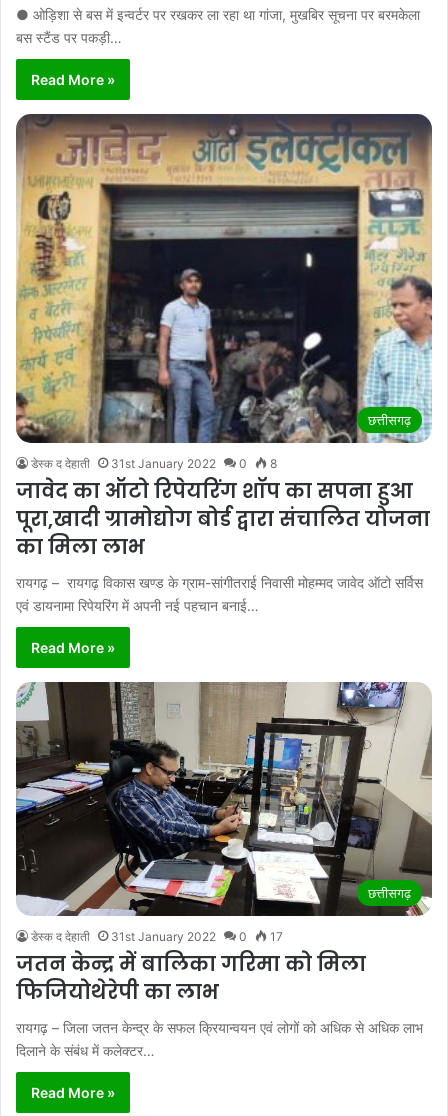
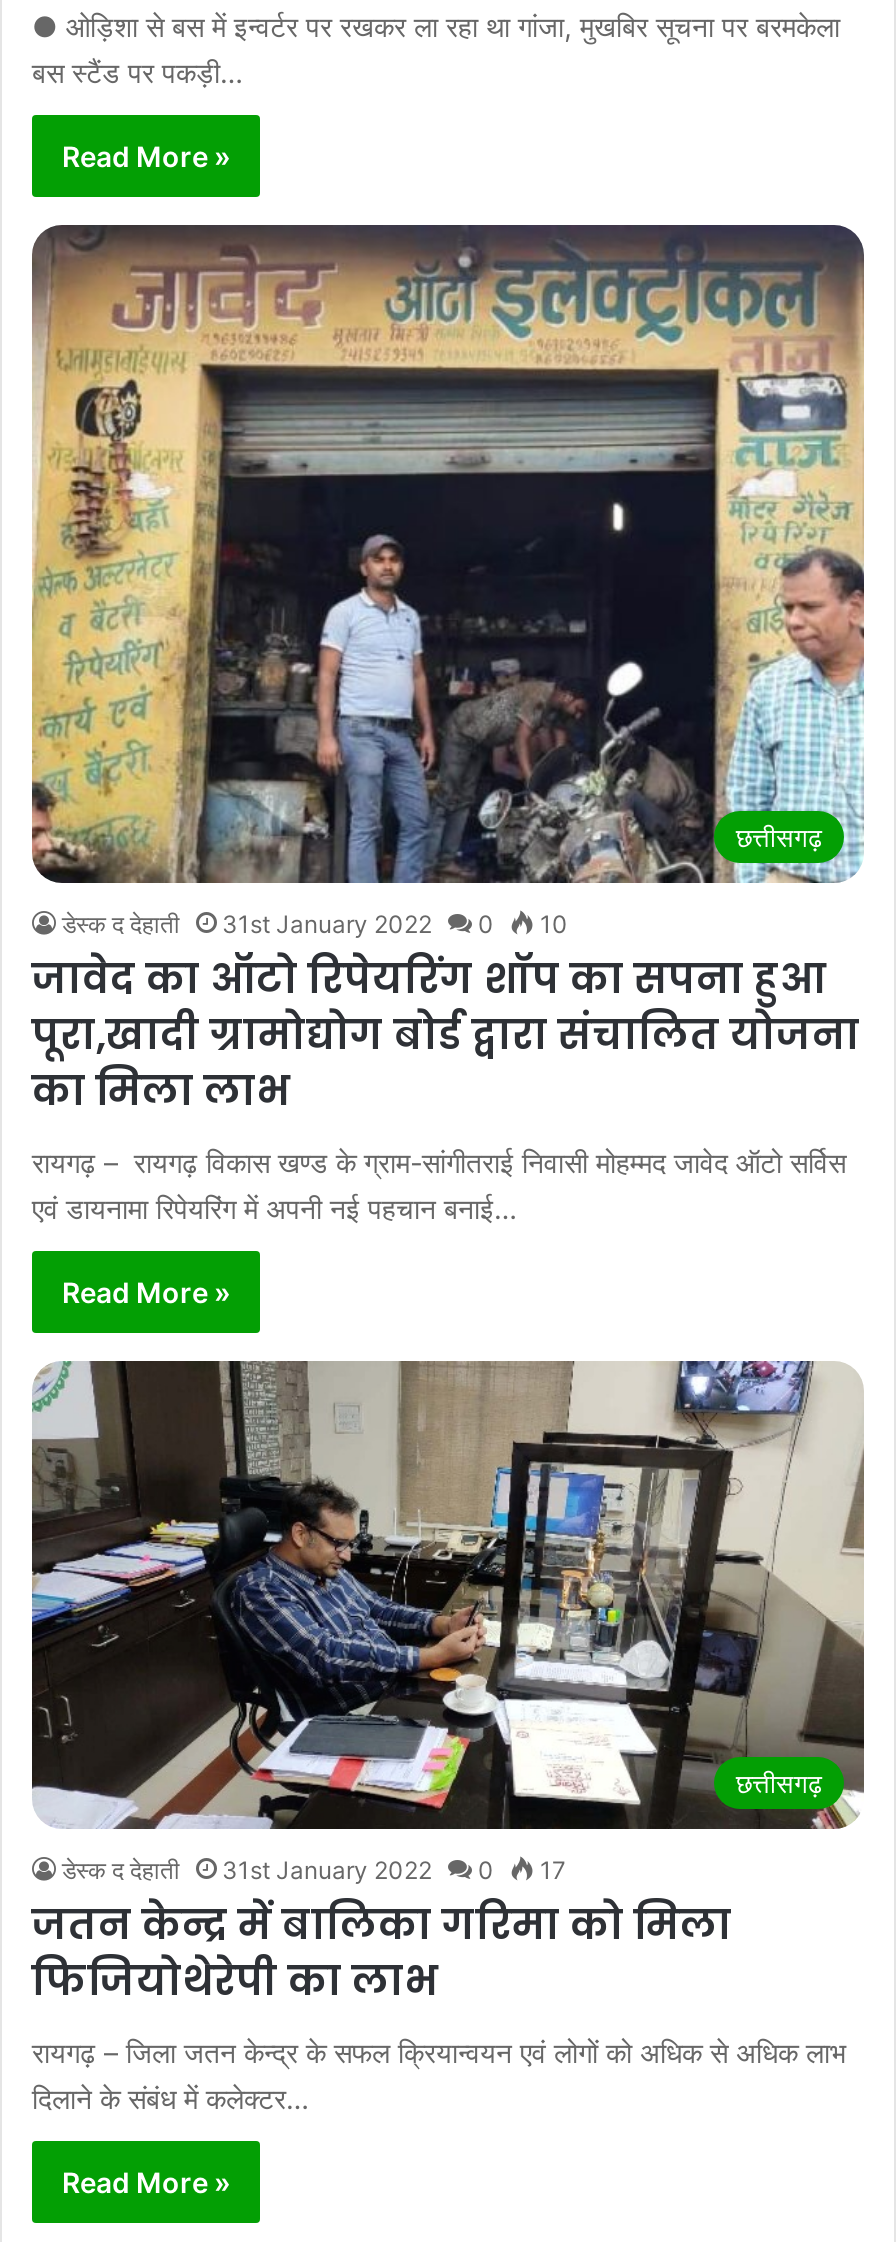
[31,456,277,471] डेस्क द देहाती 31st January 2022 0 8 -> [62,909,568,939] डेस्क द देहाती 31st January 2022 0 10

